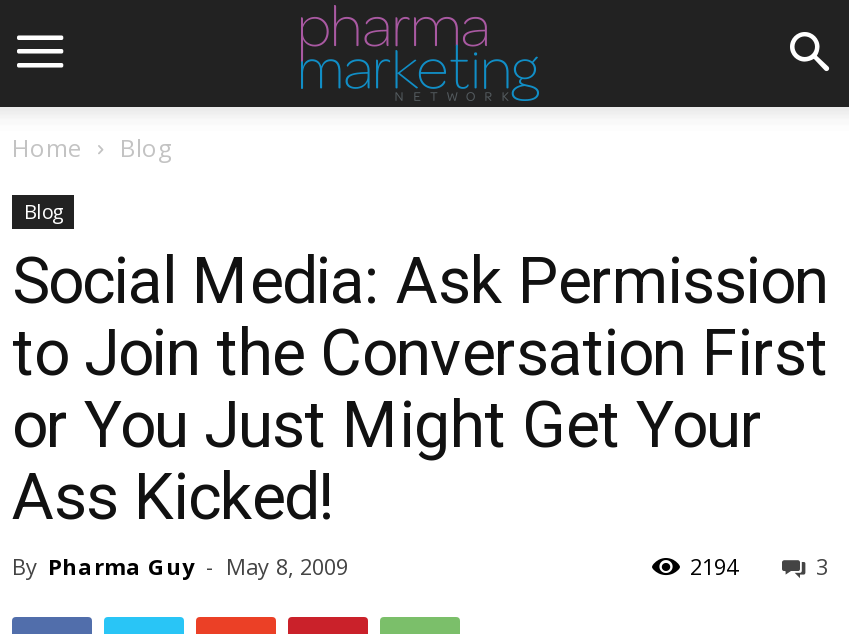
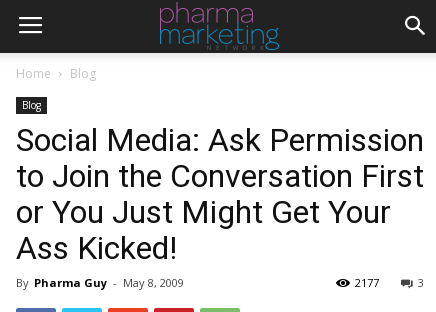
[690,551,738,581] 2194 -> [355,275,379,290] 2177

